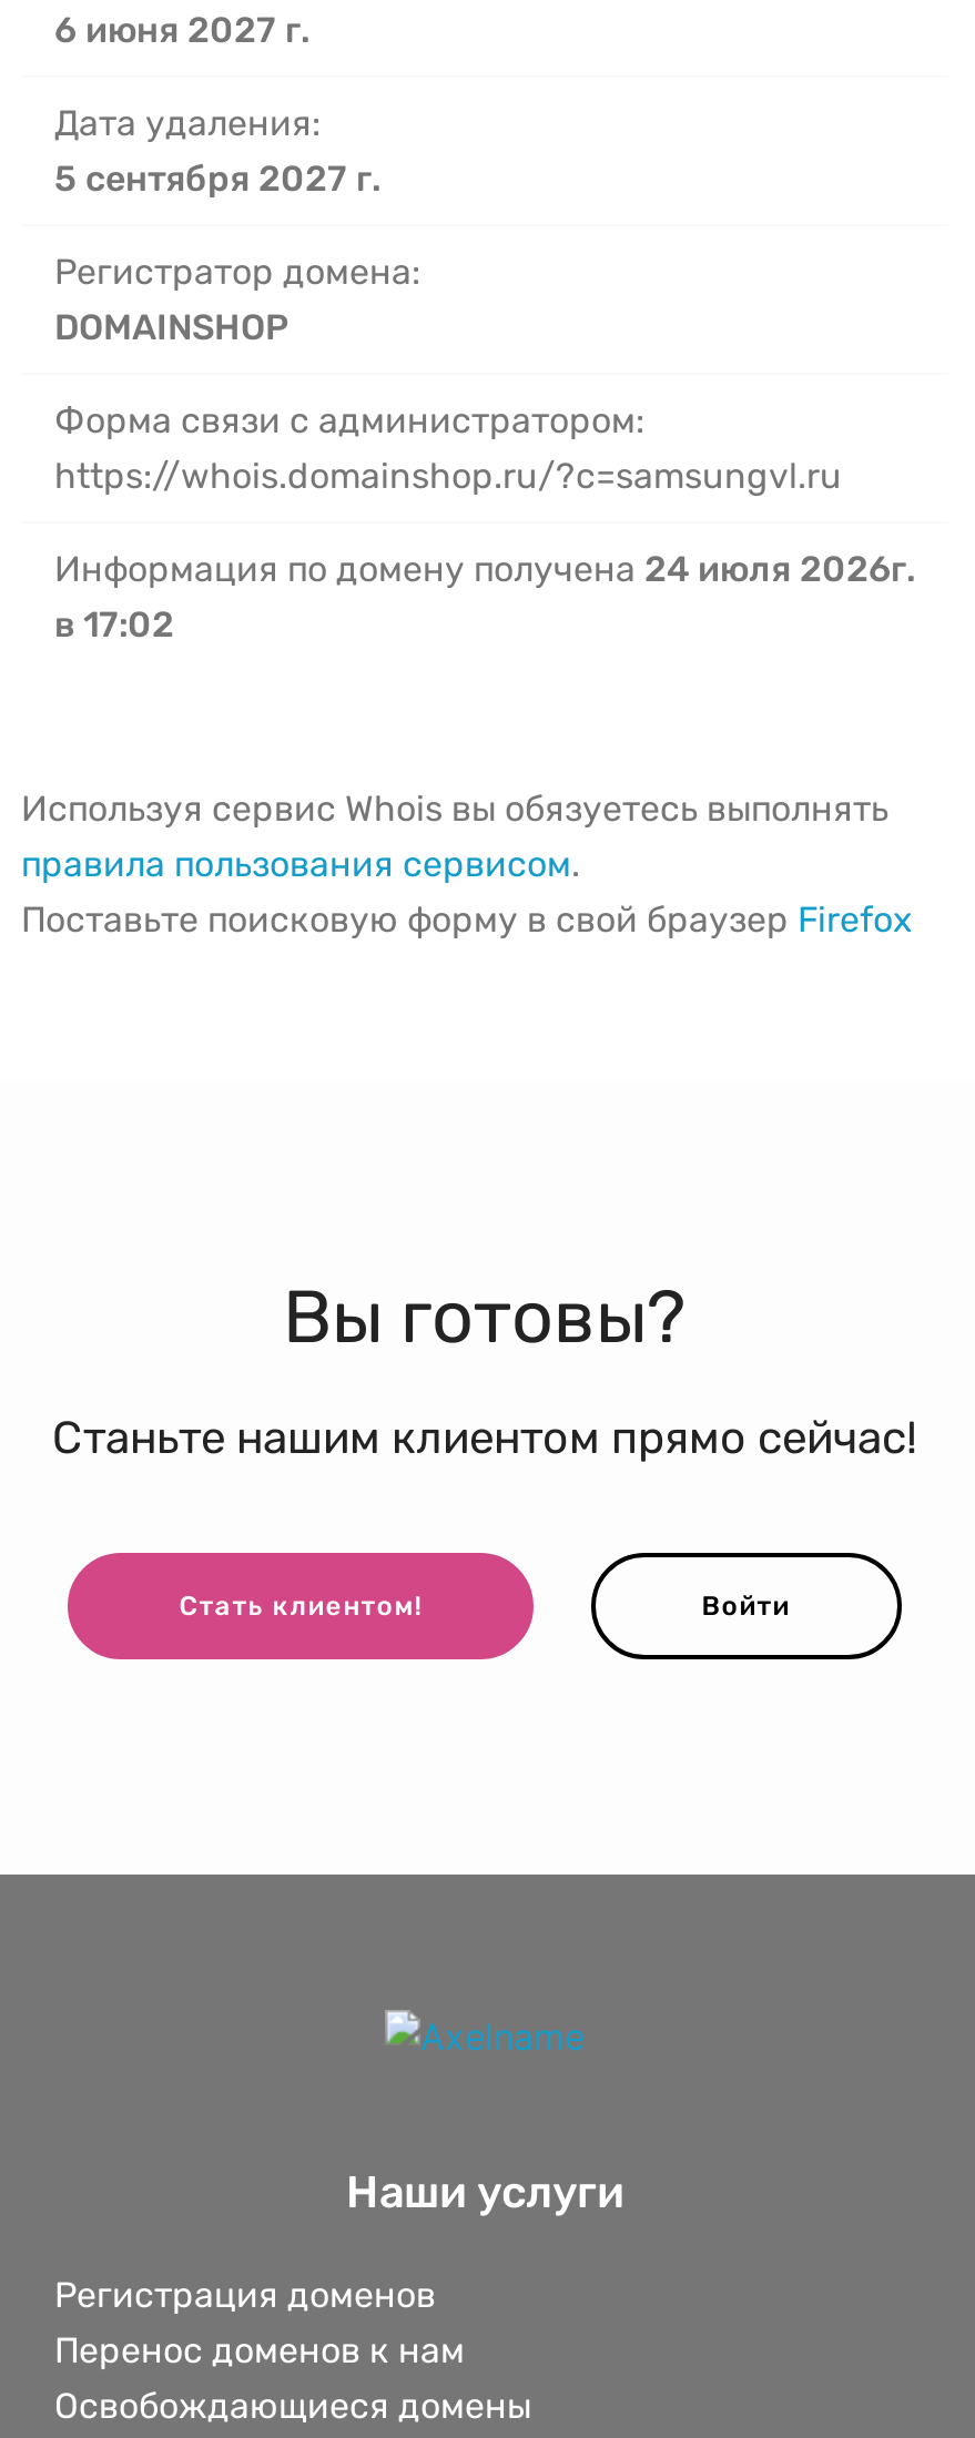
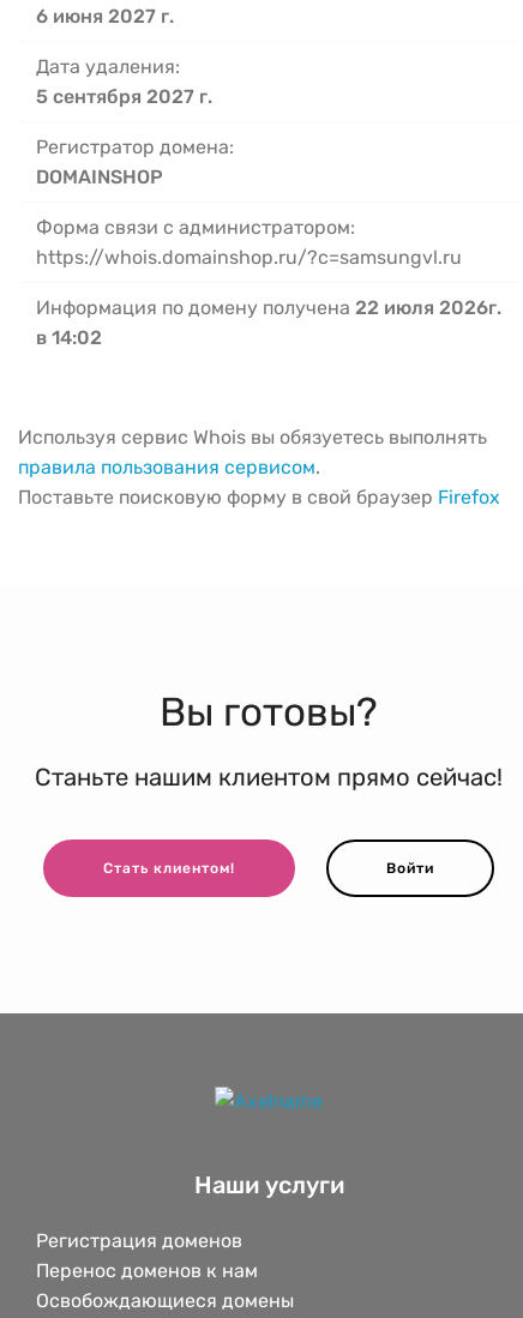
[54,547,915,590] Информация по домену получена 24 июля 2026г. -> [36,296,501,319] Информация по домену получена 22 июля 2026г.
[54,603,174,645] в 17:02 -> [36,326,102,349] в 14:02

